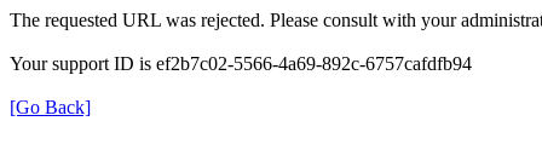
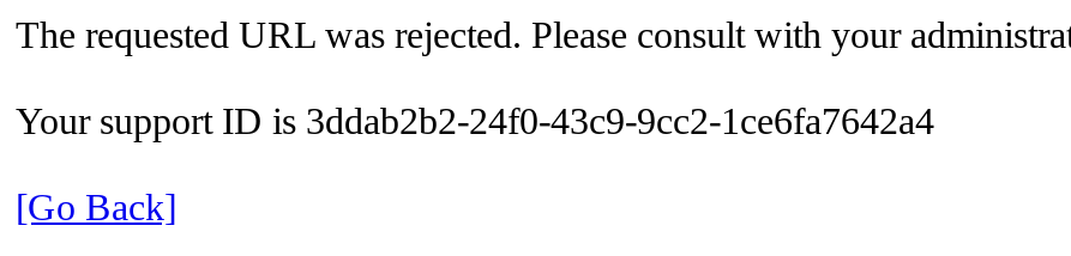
[10,53,472,74] Your support ID is ef2b7c02-5566-4a69-892c-6757cafdfb94 -> [16,100,934,141] Your support ID is 3ddab2b2-24f0-43c9-9cc2-1ce6fa7642a4

